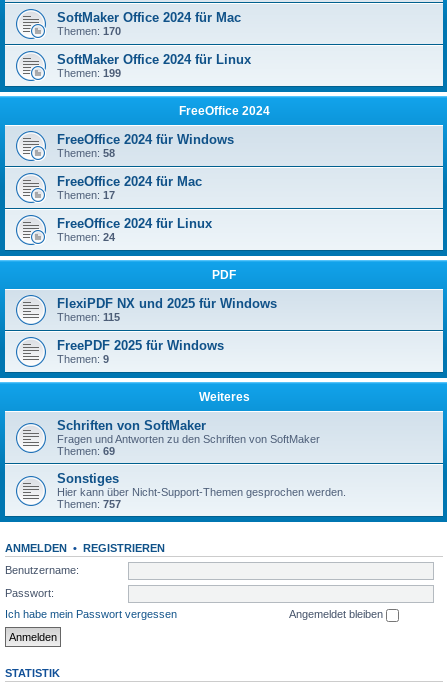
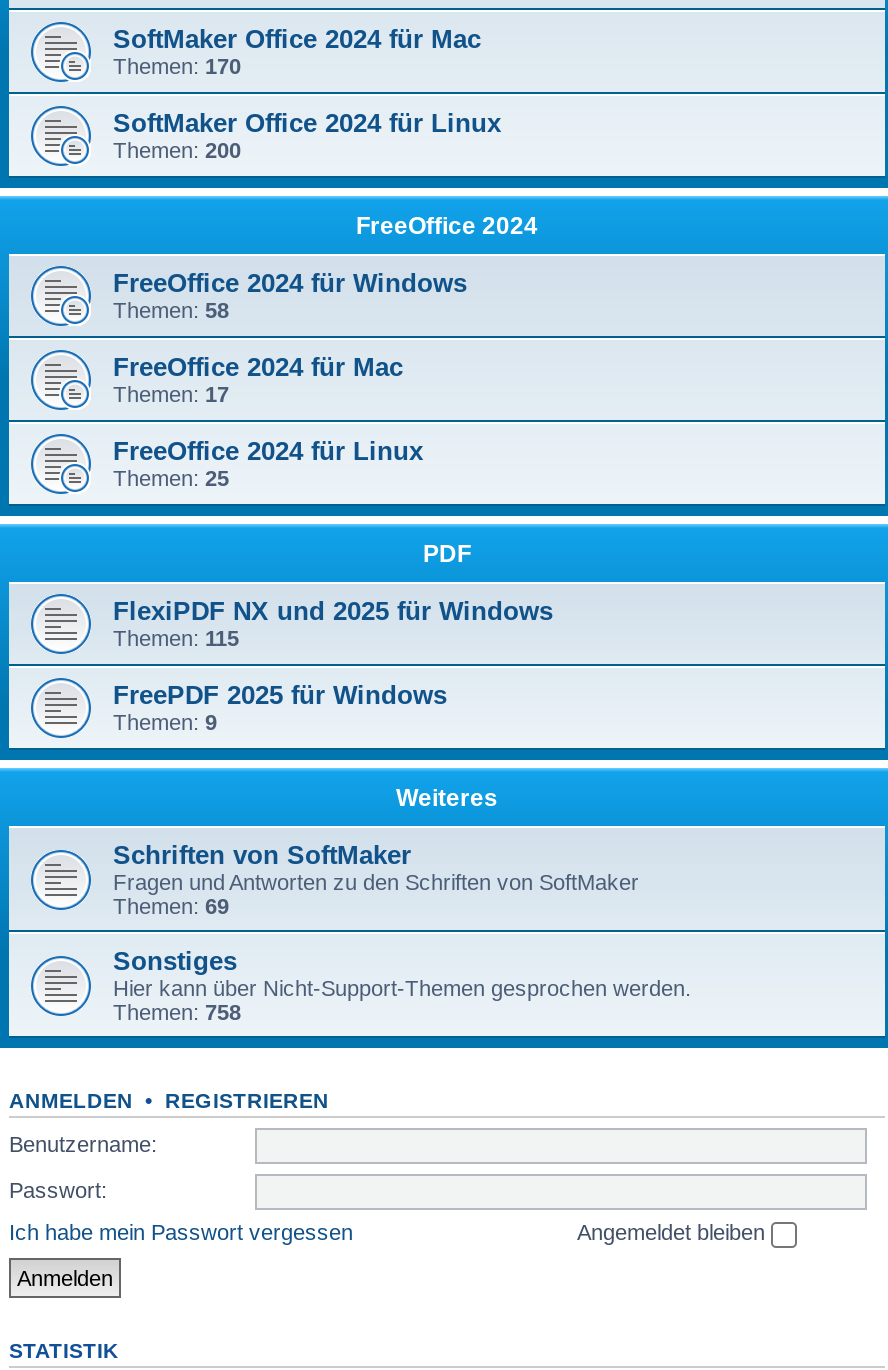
[57,67,121,79] Themen: 199 -> [113,138,241,162] Themen: 200
[57,231,115,243] Themen: 24 -> [113,466,229,490] Themen: 25
[57,498,121,510] Themen: 757 -> [113,1000,241,1024] Themen: 758

